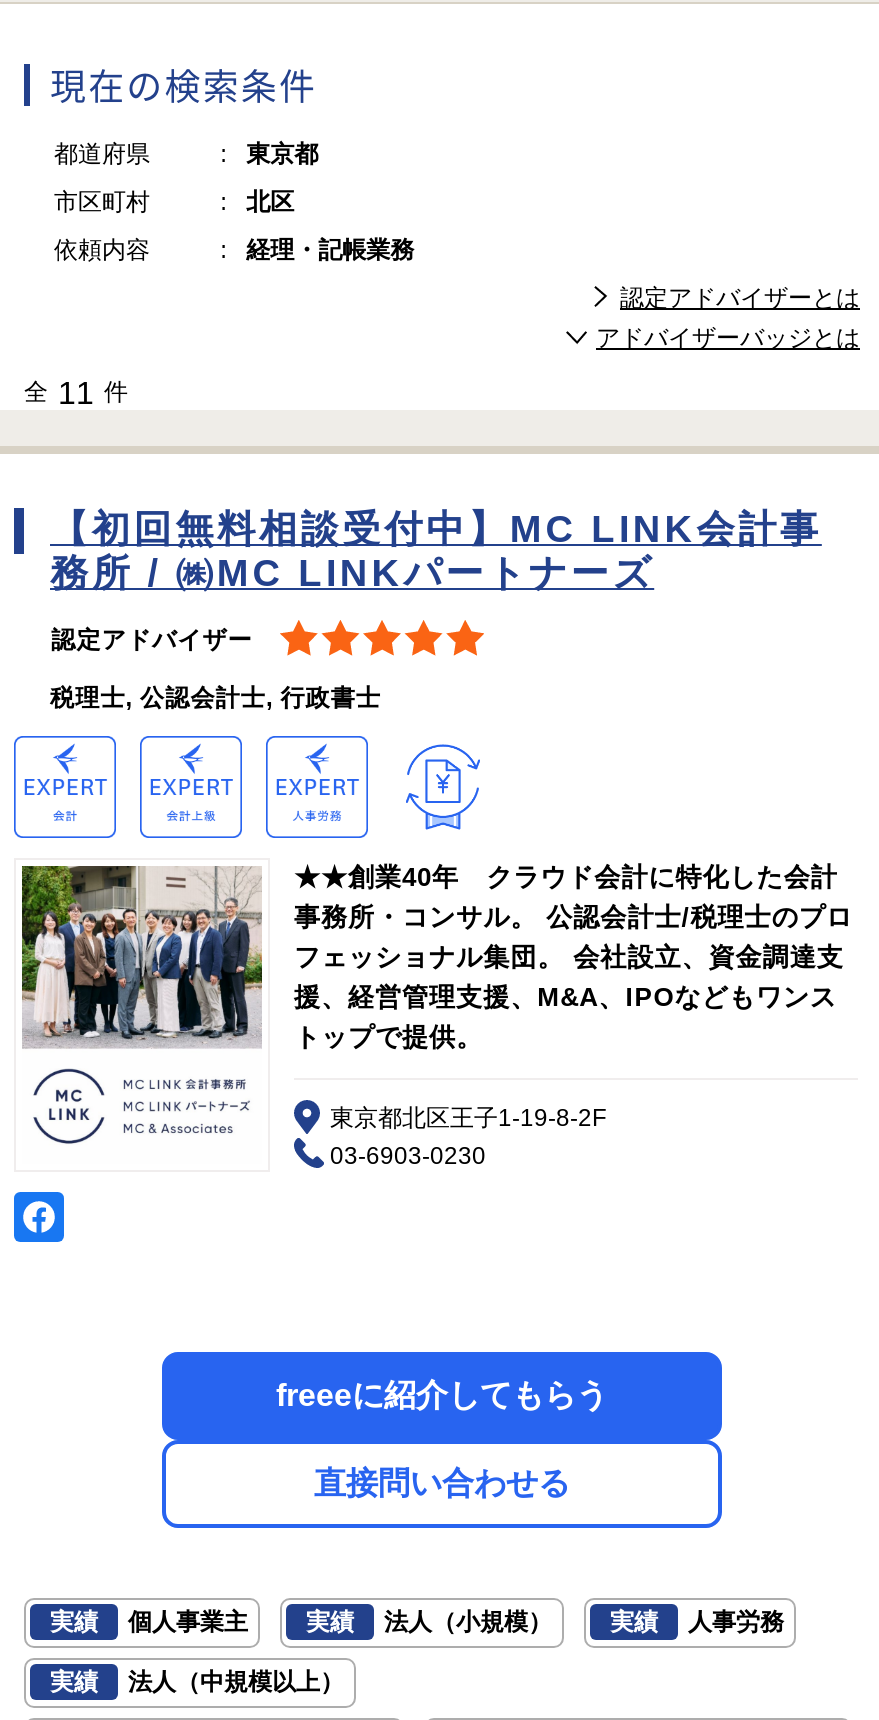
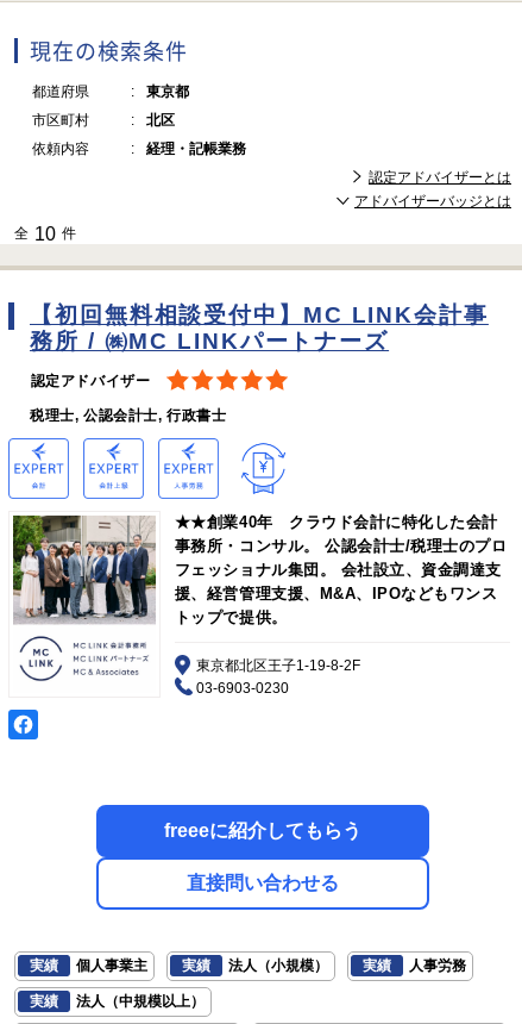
[24,376,128,410] 全 11 件 -> [14,224,76,244] 全 10 件

